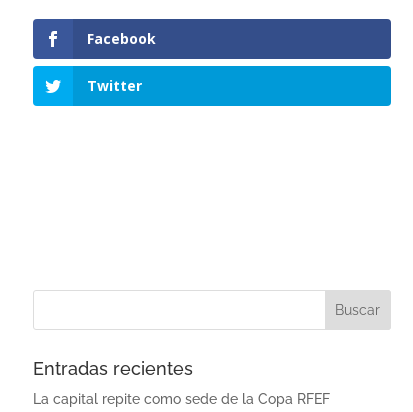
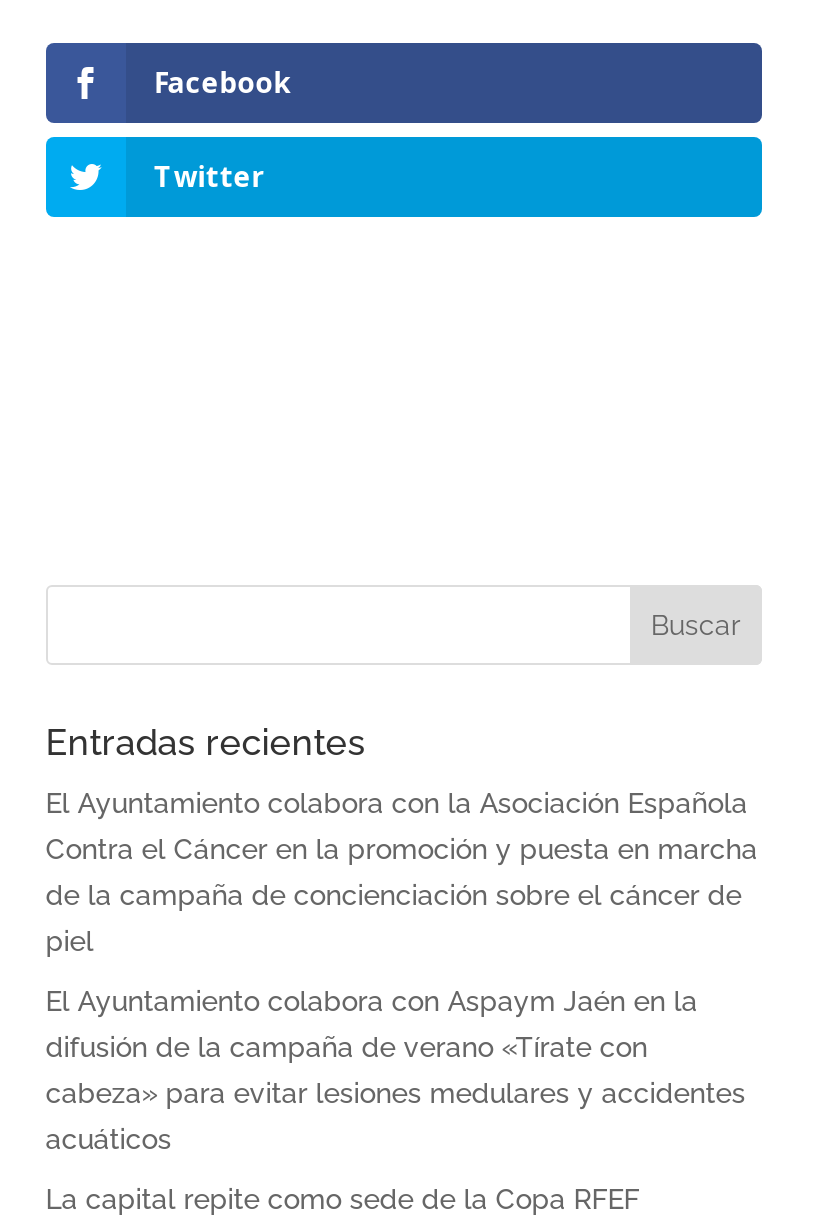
none -> [46,787,758,1155] El Ayuntamiento colabora con la Asociación Española | Contra el Cáncer en la promoción y puesta en marcha | de la campaña de concienciación sobre el cáncer de | piel | El Ayuntamiento colabora con Aspaym Jaén en la | difusión de la campaña de verano «Tírate con | cabeza» para evitar lesiones medulares y accidentes | acuáticos

